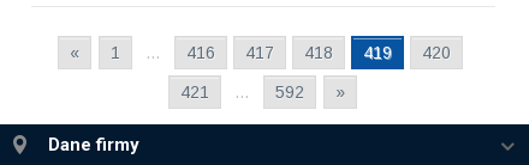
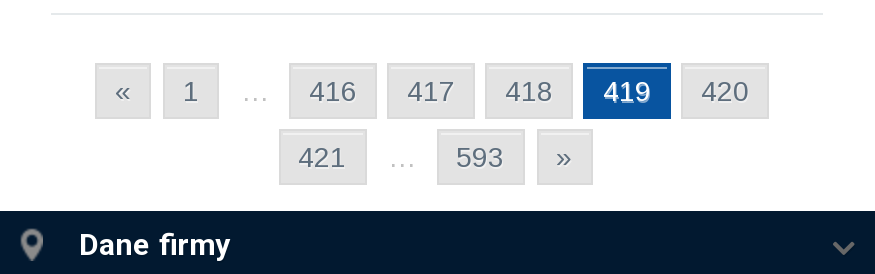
[275,82,304,102] 592 -> [456,141,504,173] 593

